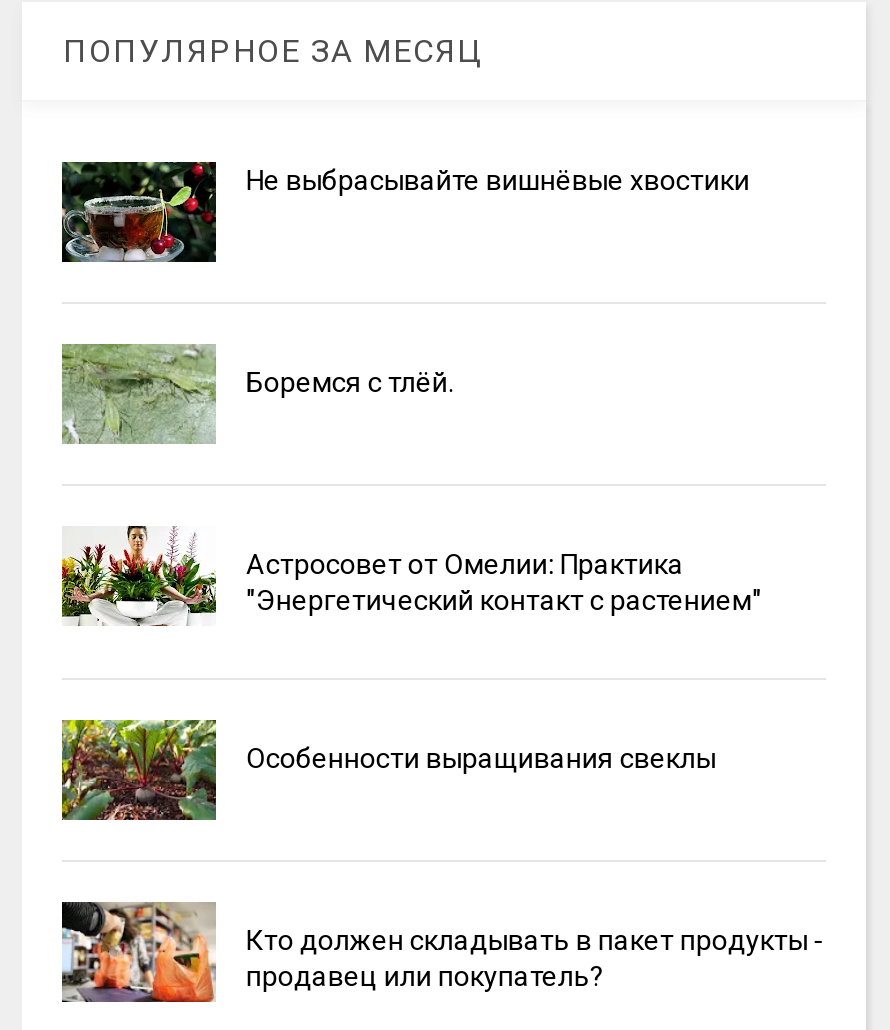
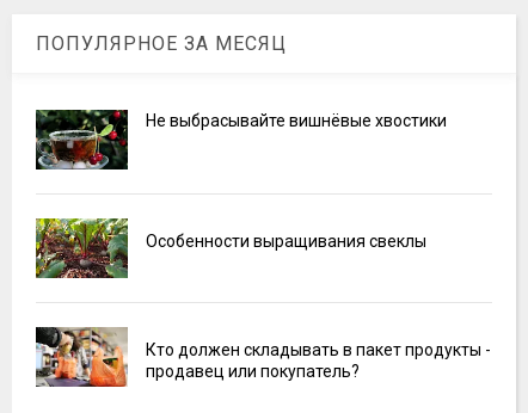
[60,342,454,444] [image] | Боремся с тлёй. -> none
[60,526,762,626] [image] | Астросовет от Омелии: Практика | "Энергетический контакт с растением" -> none

